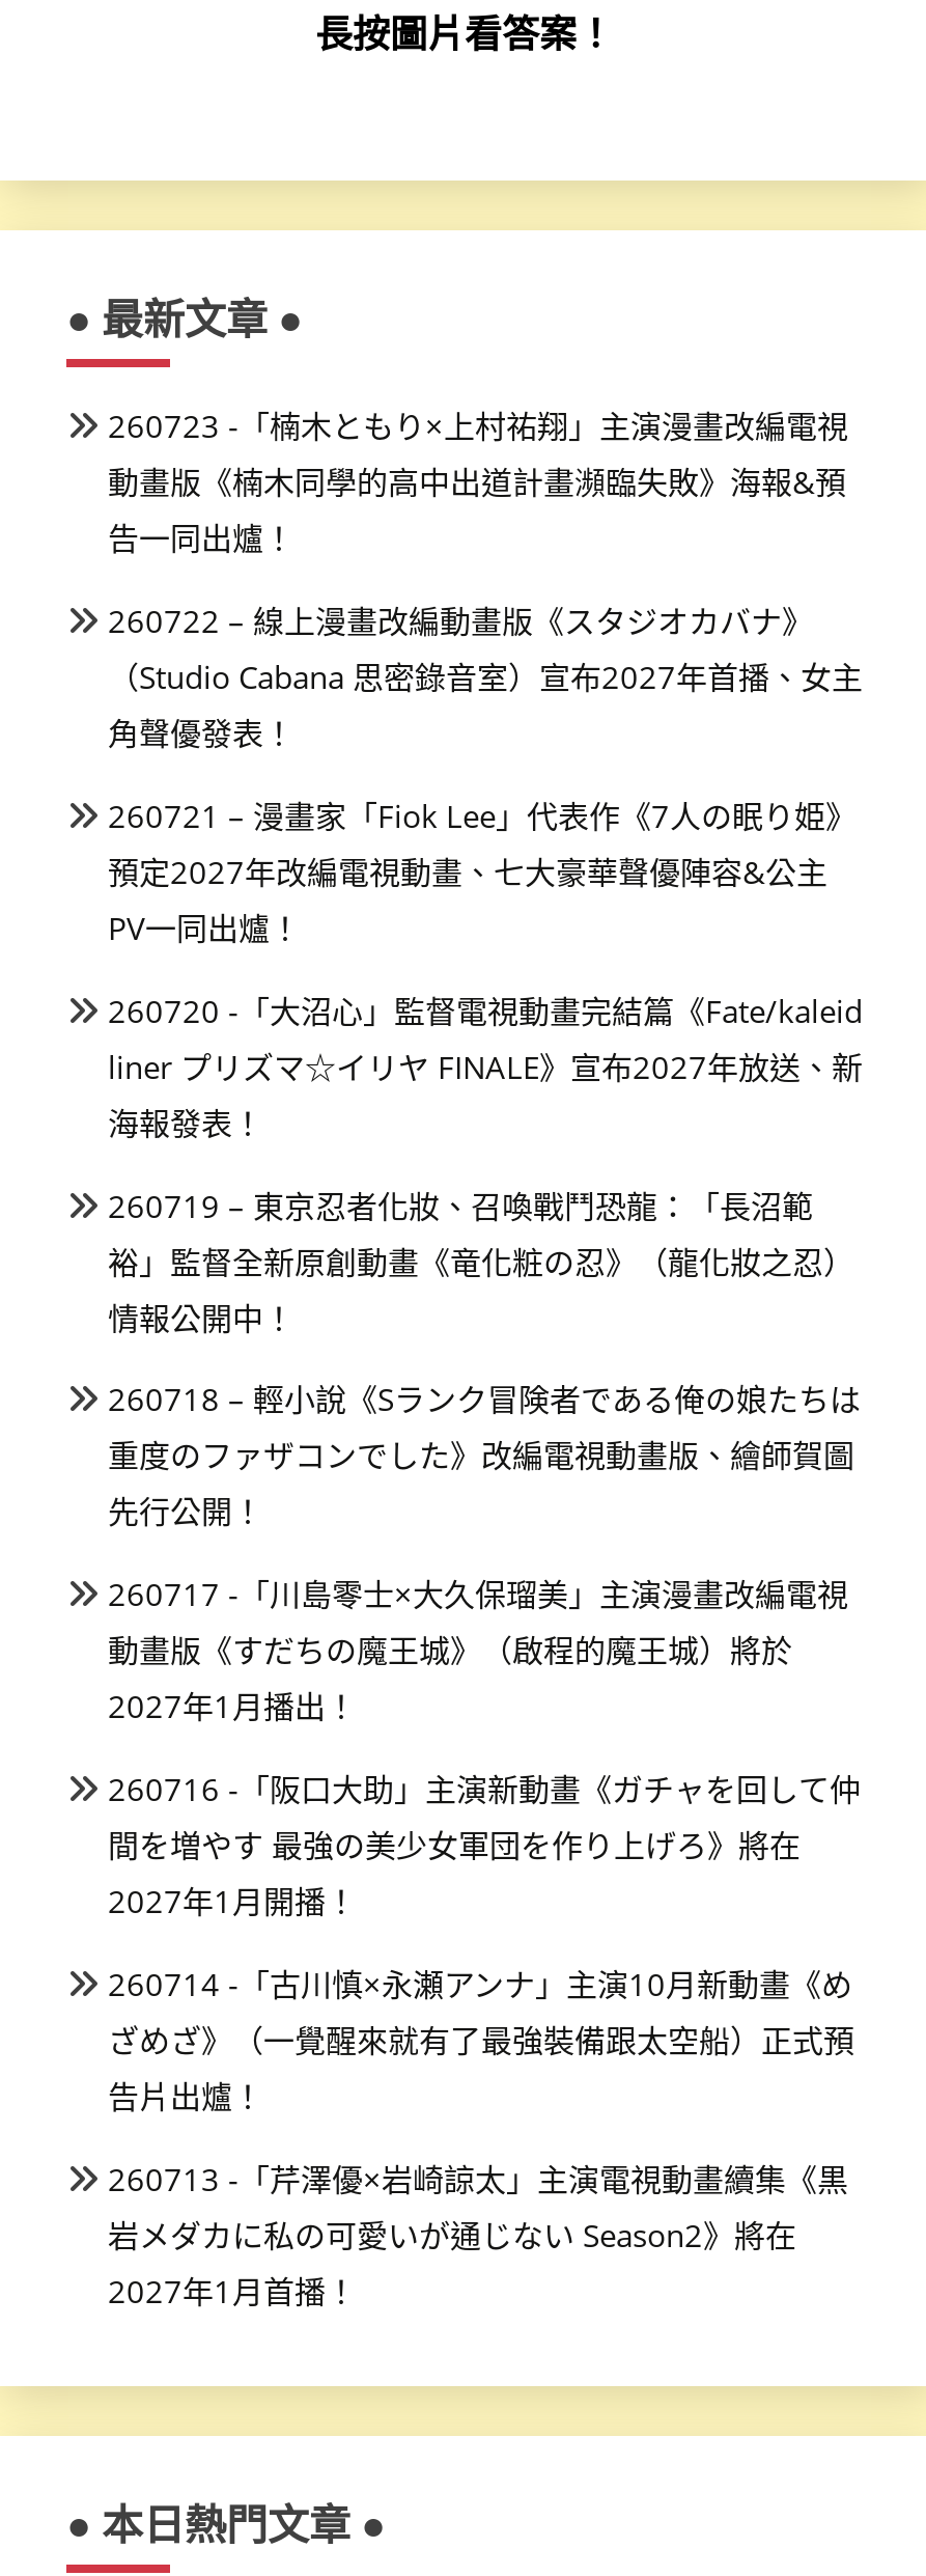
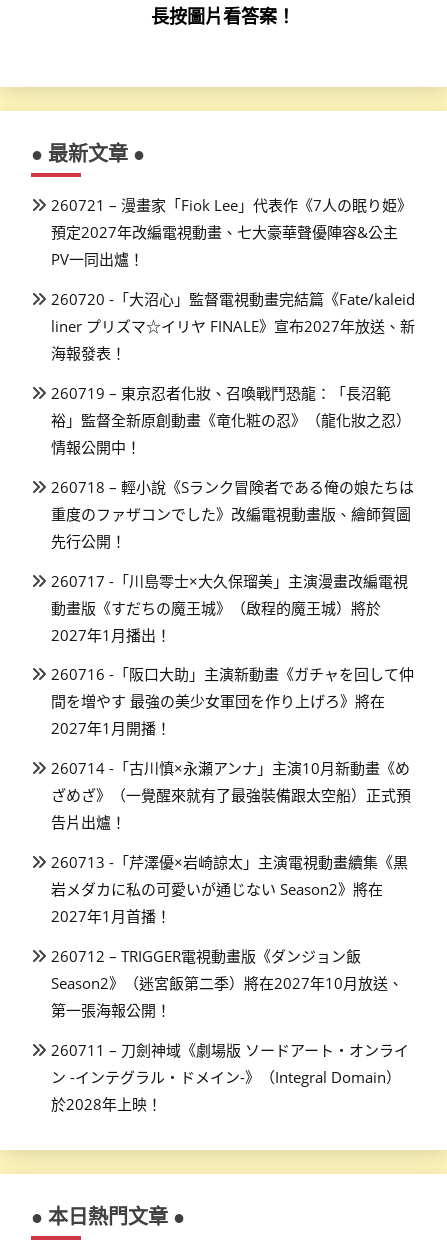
[108,405,863,754] 260723 -「楠木ともり×上村祐翔」主演漫畫改編電視 | 動畫版《楠木同學的高中出道計畫瀕臨失敗》海報&預 | 告一同出爐！ | 260722 – 線上漫畫改編動畫版《スタジオカバナ》 | （Studio Cabana 思密錄音室）宣布2027年首播、女主 | 角聲優發表！ -> none
moved [108,795,863,2311] -> [51,195,415,926]: 260721 – 漫畫家「Fiok Lee」代表作《7人の眠り姫》 | 預定2027年改編電視動畫、七大豪華聲優陣容&公主 | PV一同出爐！ | ... | 岩メダカに私の可愛いが通じない Season2》將在 | 2027年1月首播！
none -> [51,946,409,1114] 260712 – TRIGGER電視動畫版《ダンジョン飯 | Season2》（迷宮飯第二季）將在2027年10月放送、 | 第一張海報公開！ | 260711 – 刀劍神域《劇場版 ソードアート・オンライ | ン -インテグラル・ドメイン-》（Integral Domain） | 於2028年上映！

